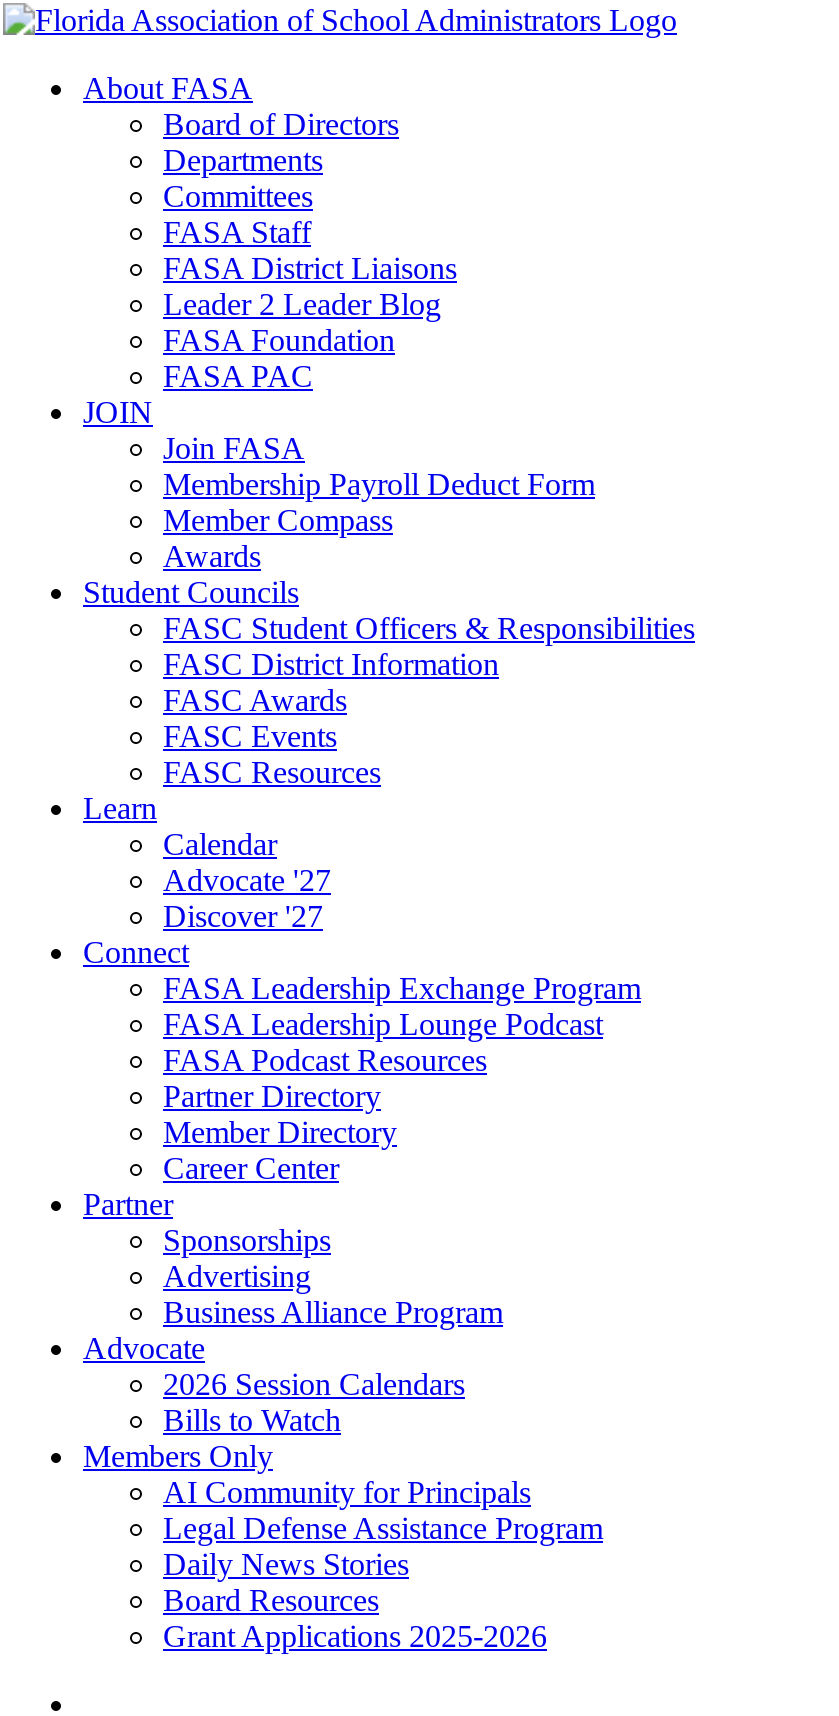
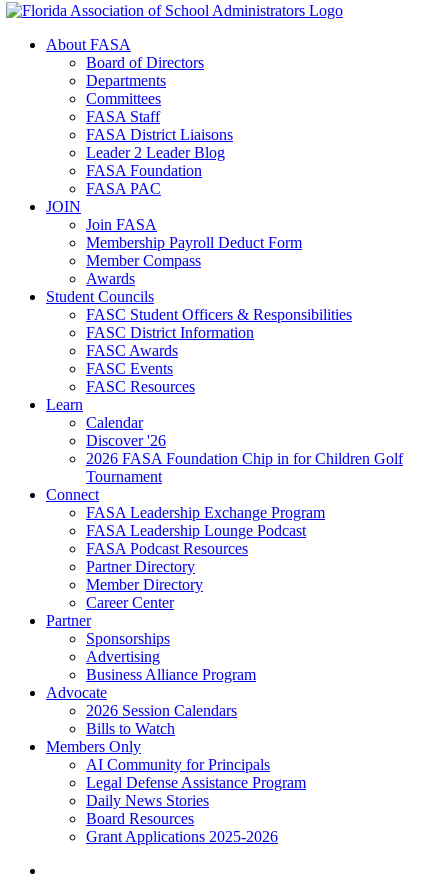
[163,863,331,933] Advocate '27 | Discover '27 -> [86,432,403,485] Discover '26 | 2026 FASA Foundation Chip in for Children Golf | Tournament

